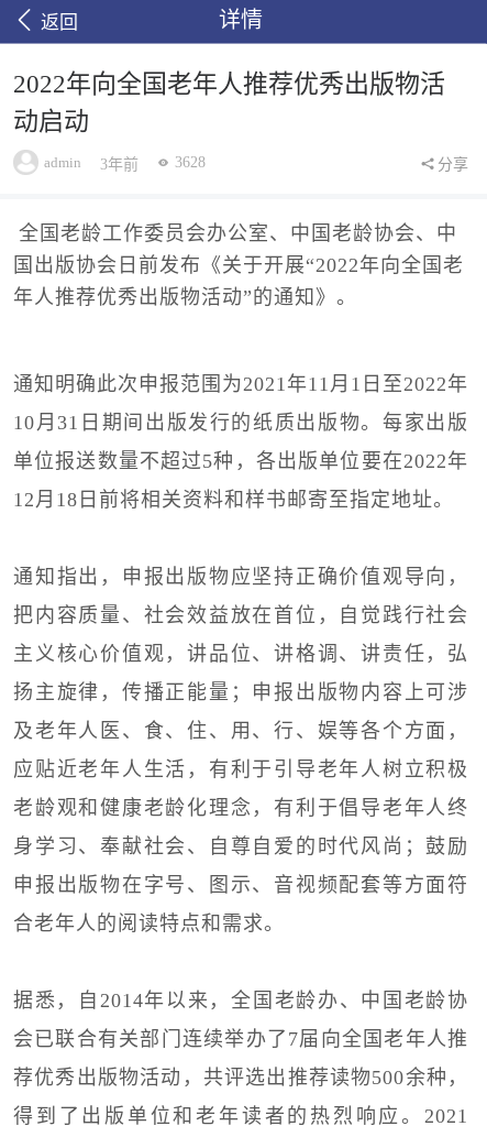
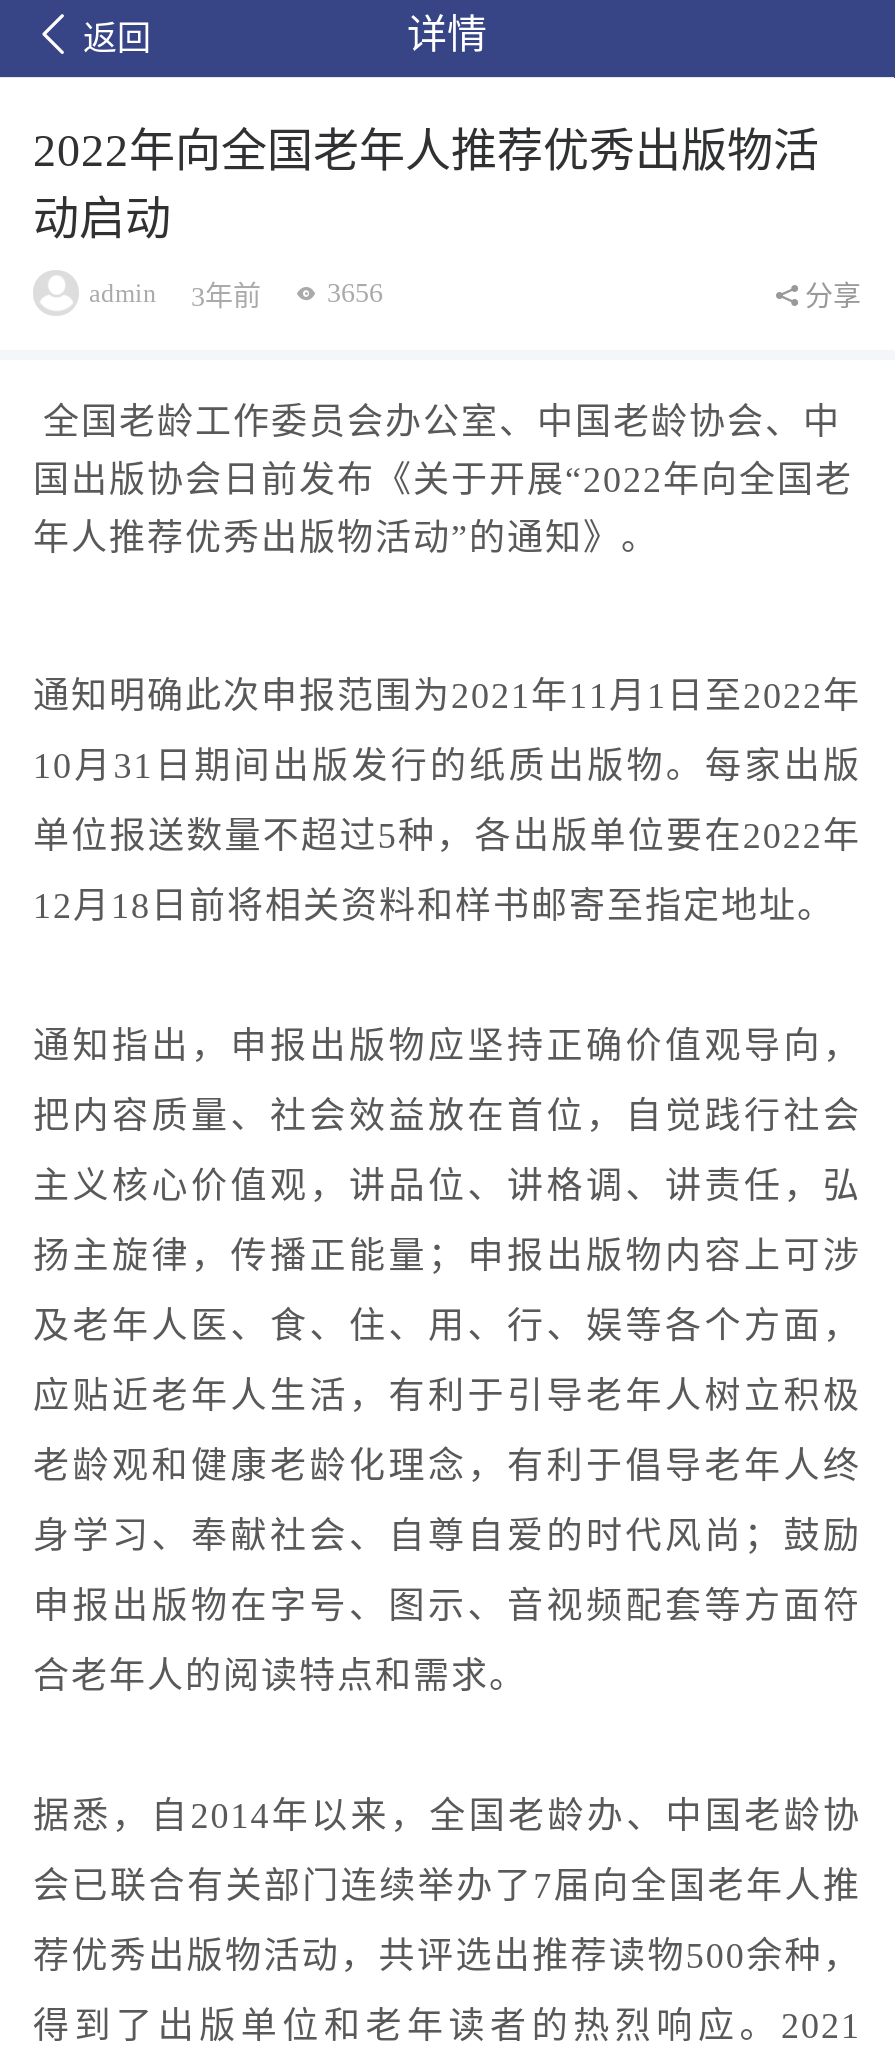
[175,154,206,170] 3628 -> [327,277,383,307] 3656

